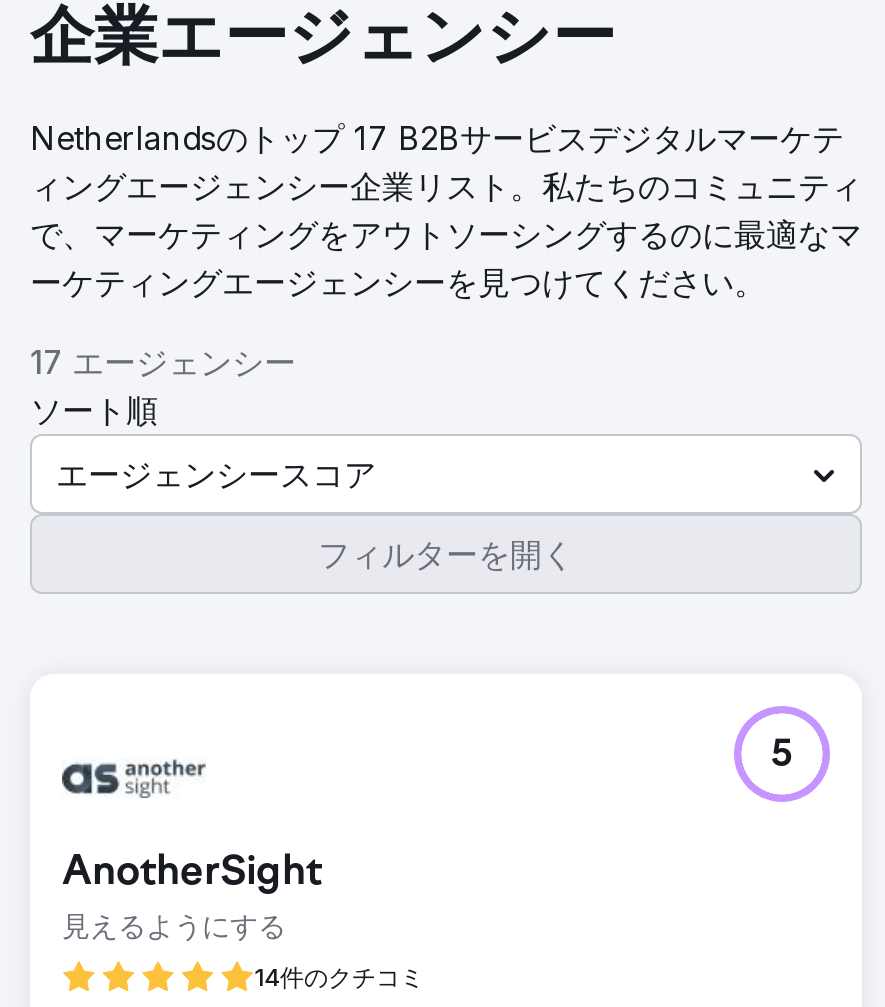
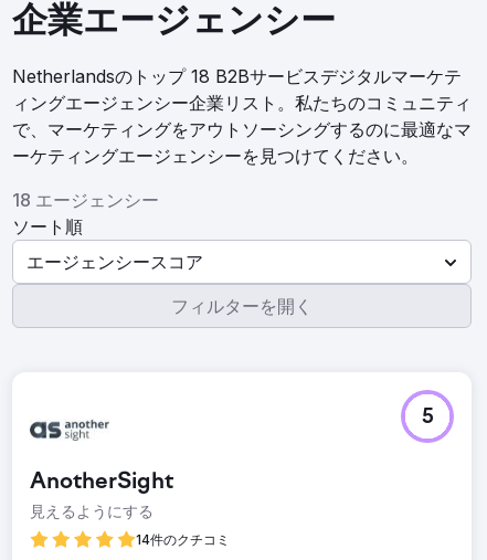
[30,118,844,158] Netherlandsのトップ 17 B2Bサービスデジタルマーケテ -> [12,65,462,87] Netherlandsのトップ 18 B2Bサービスデジタルマーケテ
[30,342,296,382] 17 エージェンシー -> [12,189,159,211] 18 エージェンシー

